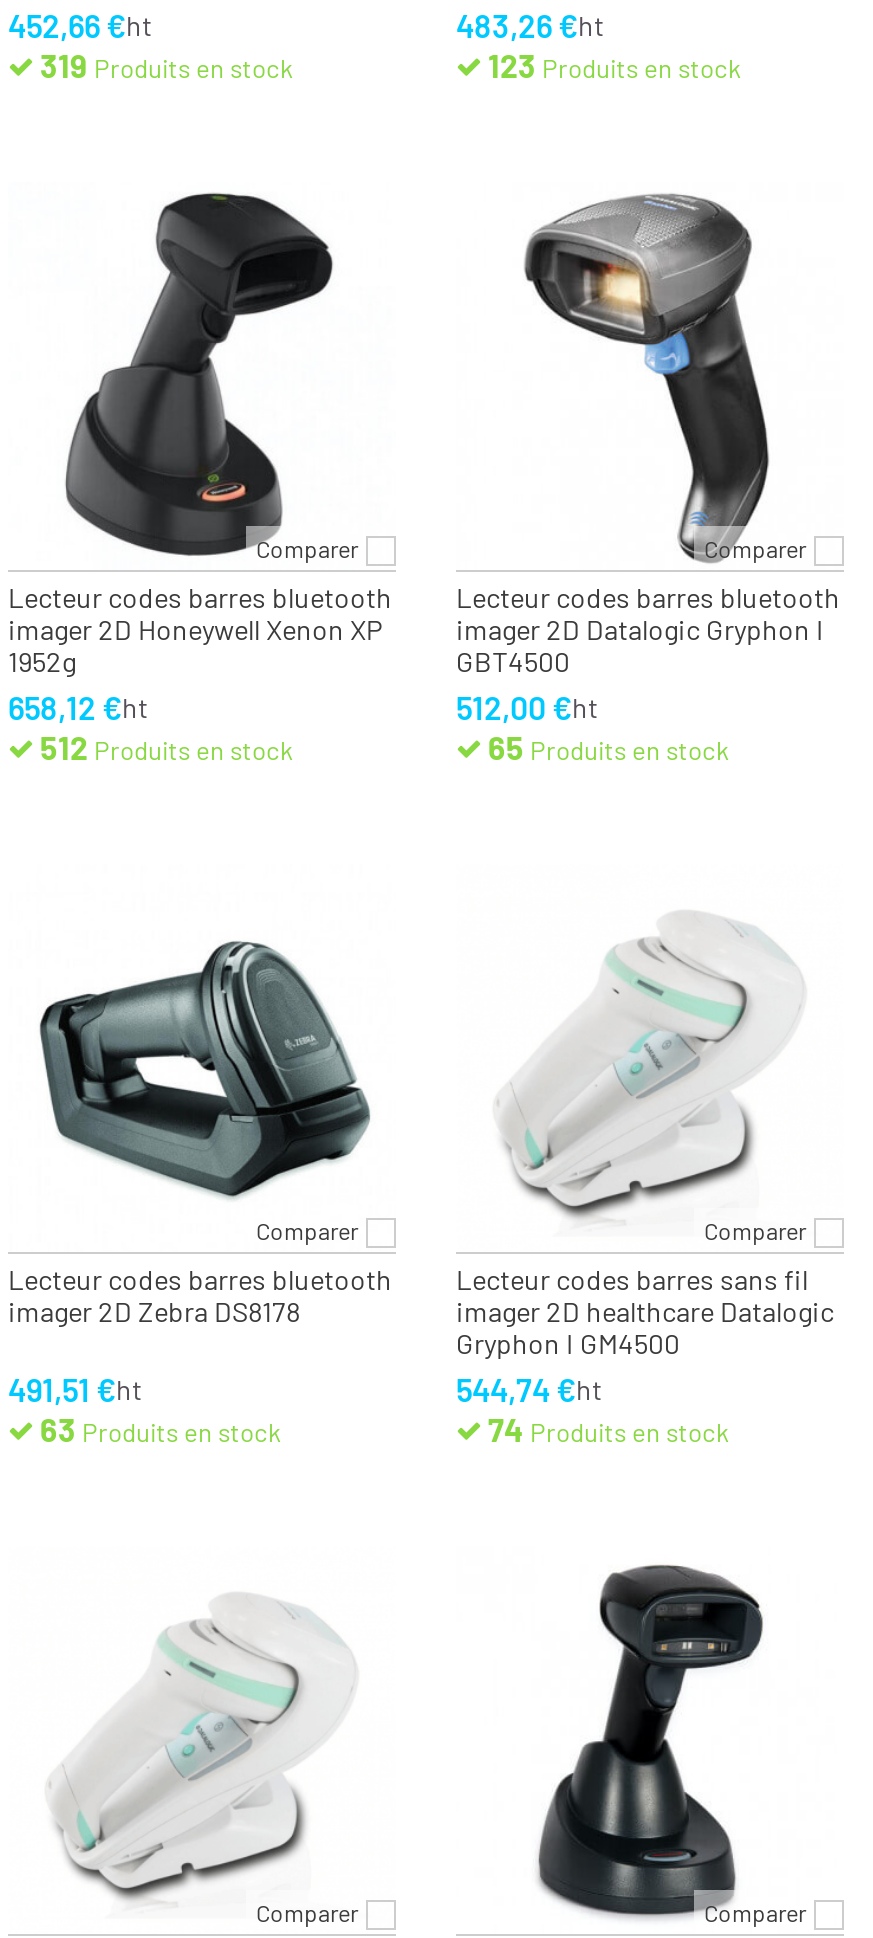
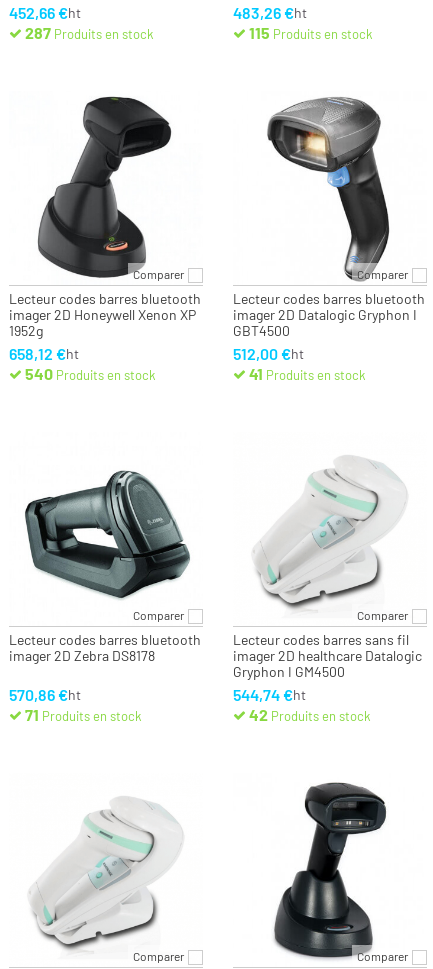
[40,46,294,84] 319 Produits en stock -> [25,23,154,42] 287 Produits en stock
[488,46,742,84] 123 Produits en stock -> [249,23,373,42] 115 Produits en stock
[40,728,294,766] 512 Produits en stock -> [25,364,156,383] 540 Produits en stock
[488,728,730,766] 65 Produits en stock -> [249,364,366,383] 41 Produits en stock
[8,1370,142,1408] 491,51 €ht -> [9,685,81,704] 570,86 €ht
[40,1410,282,1448] 63 Produits en stock -> [25,705,142,724] 71 Produits en stock
[488,1410,730,1448] 74 Produits en stock -> [249,705,371,724] 42 Produits en stock

